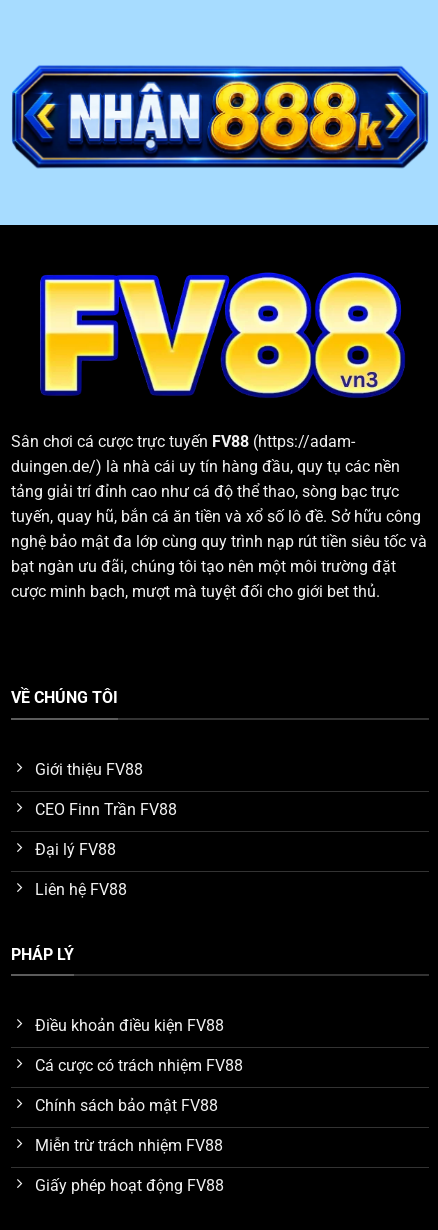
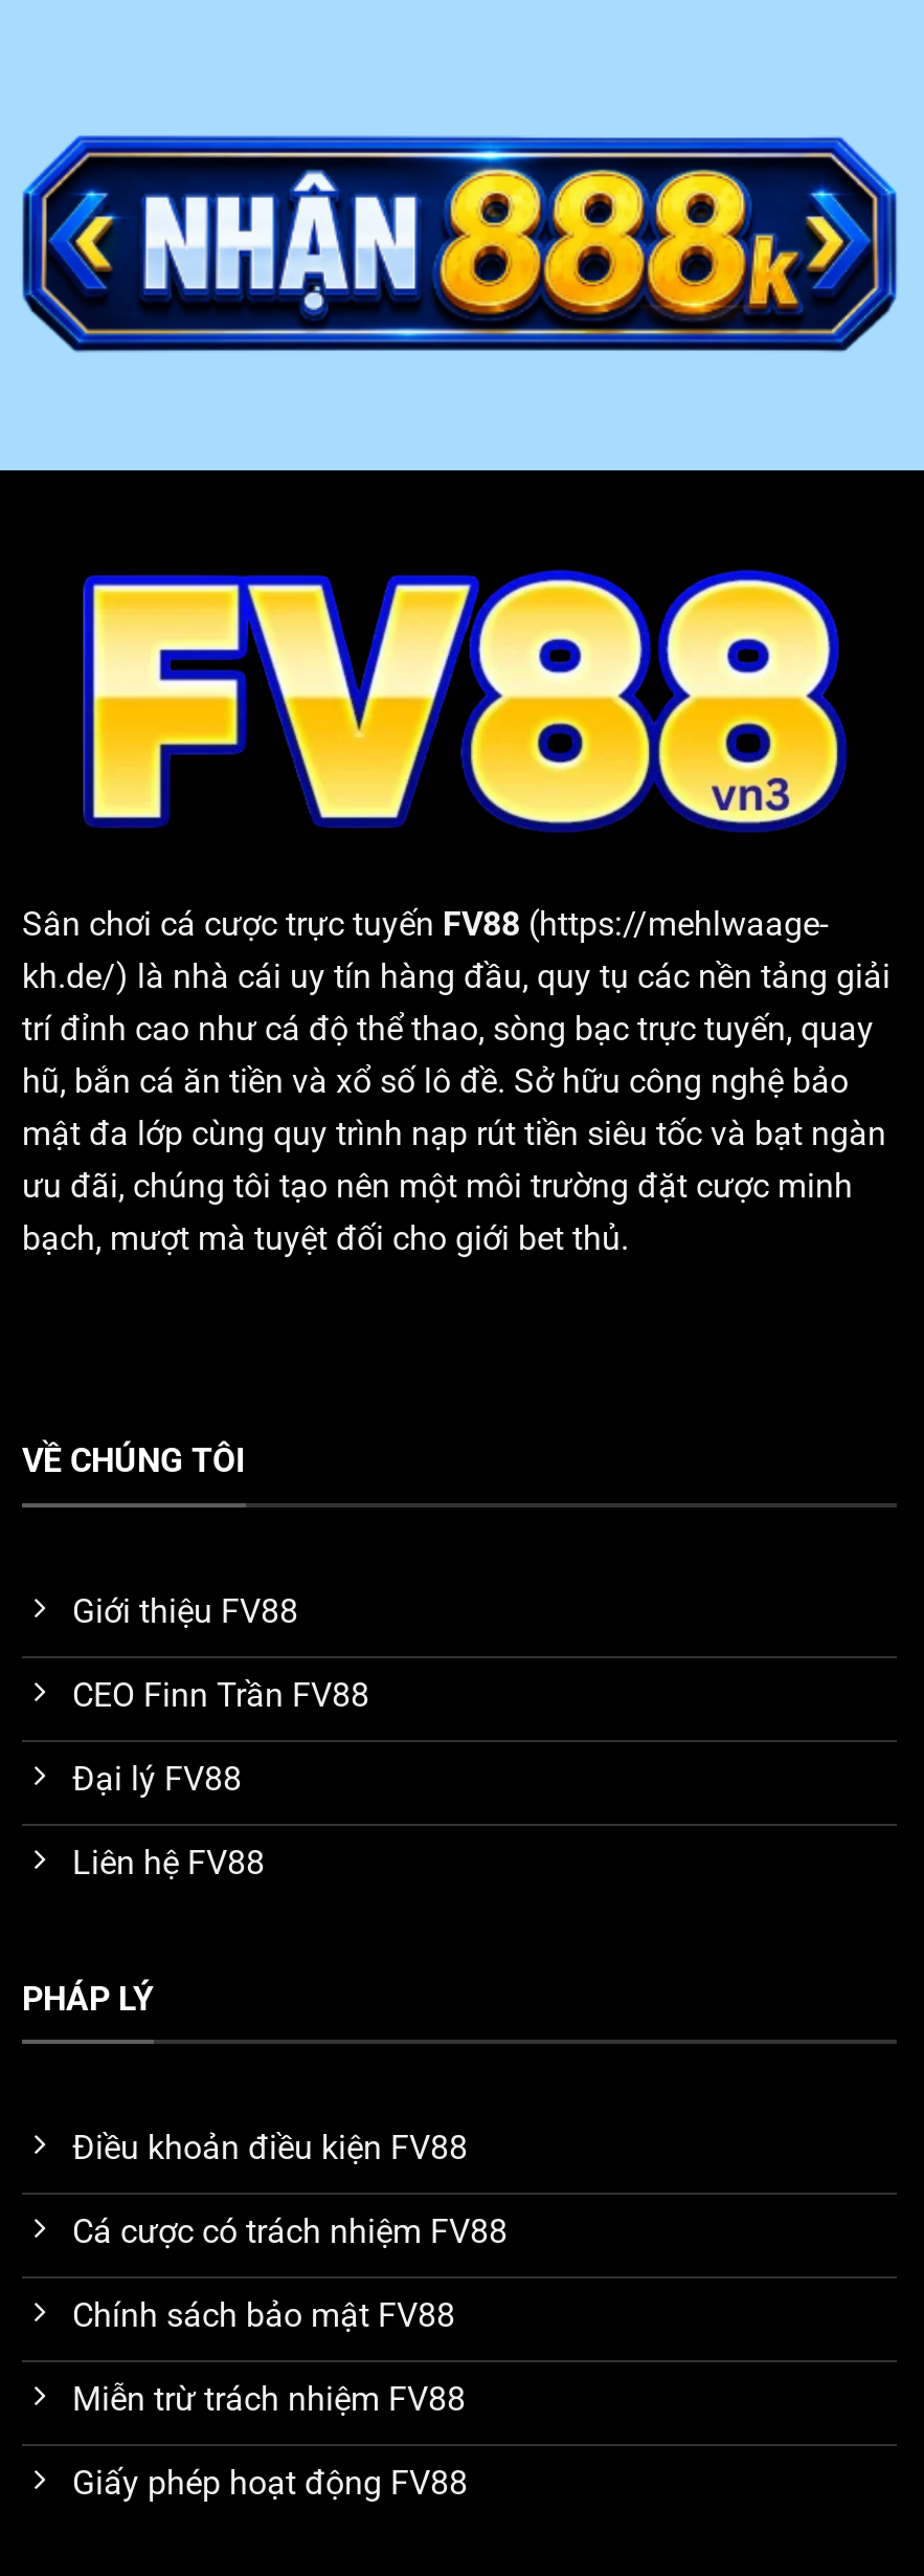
[11,432,427,601] Sân chơi cá cược trực tuyến FV88 (https://adam- | duingen.de/) là nhà cái uy tín hàng đầu, quy tụ các nền | tảng giải trí đỉnh cao như cá độ thể thao, sòng bạc trực | tuyến, quay hũ, bắn cá ăn tiền và xổ số lô đề. Sở hữu công | nghệ bảo mật đa lớp cùng quy trình nạp rút tiền siêu tốc và | bạt ngàn ưu đãi, chúng tôi tạo nên một môi trường đặt | cược minh bạch, mượt mà tuyệt đối cho giới bet thủ. -> [22,905,891,1259] Sân chơi cá cược trực tuyến FV88 (https://mehlwaage- | kh.de/) là nhà cái uy tín hàng đầu, quy tụ các nền tảng giải | trí đỉnh cao như cá độ thể thao, sòng bạc trực tuyến, quay | hũ, bắn cá ăn tiền và xổ số lô đề. Sở hữu công nghệ bảo | mật đa lớp cùng quy trình nạp rút tiền siêu tốc và bạt ngàn | ưu đãi, chúng tôi tạo nên một môi trường đặt cược minh | bạch, mượt mà tuyệt đối cho giới bet thủ.

